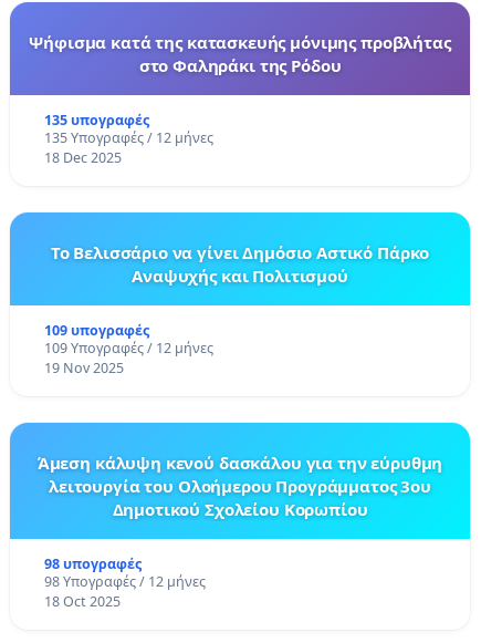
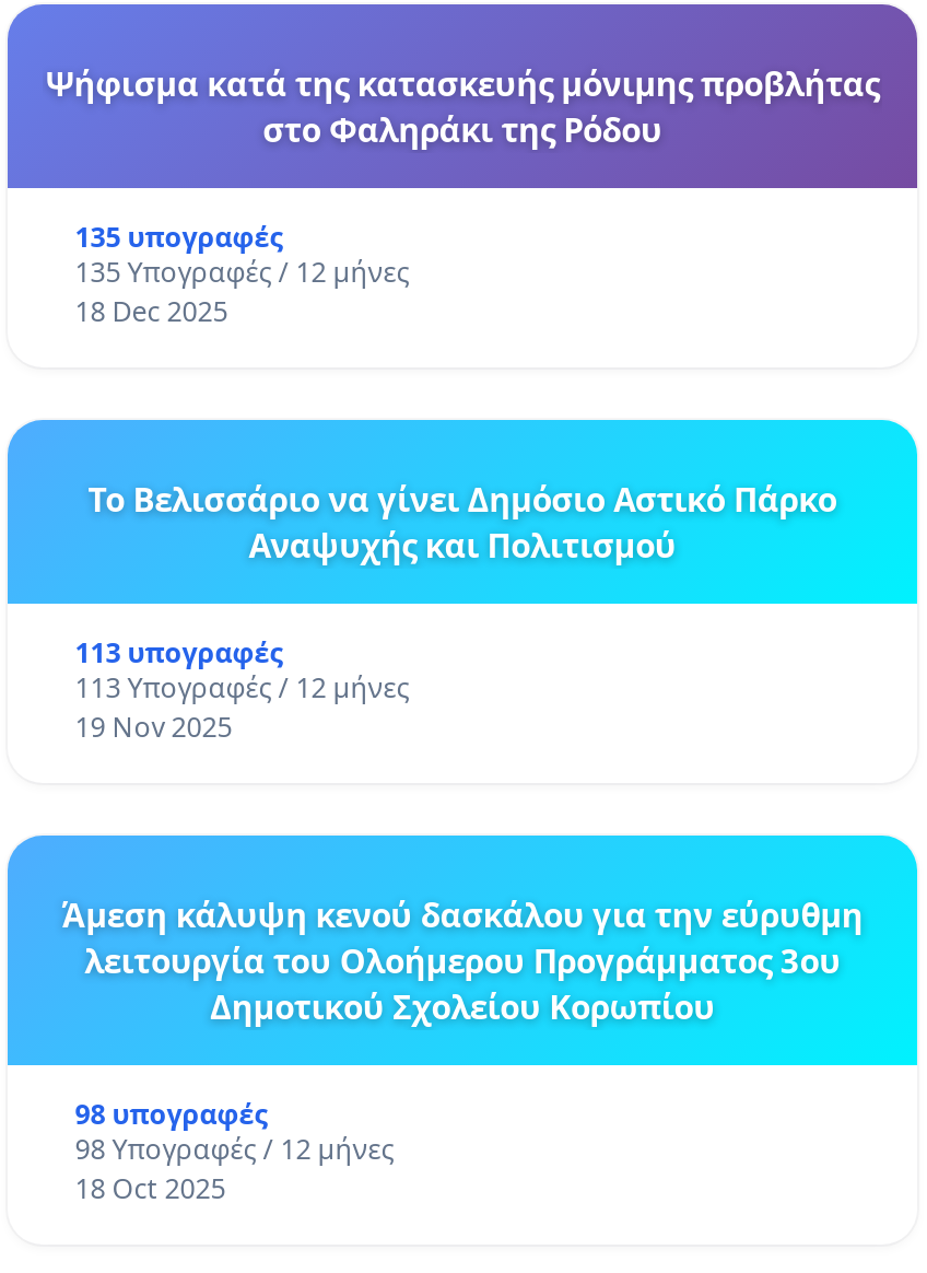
[44,321,149,340] 109 υπογραφές -> [75,634,283,671] 113 υπογραφές
[44,339,213,357] 109 Υπογραφές / 12 μήνες -> [75,669,409,706] 113 Υπογραφές / 12 μήνες

